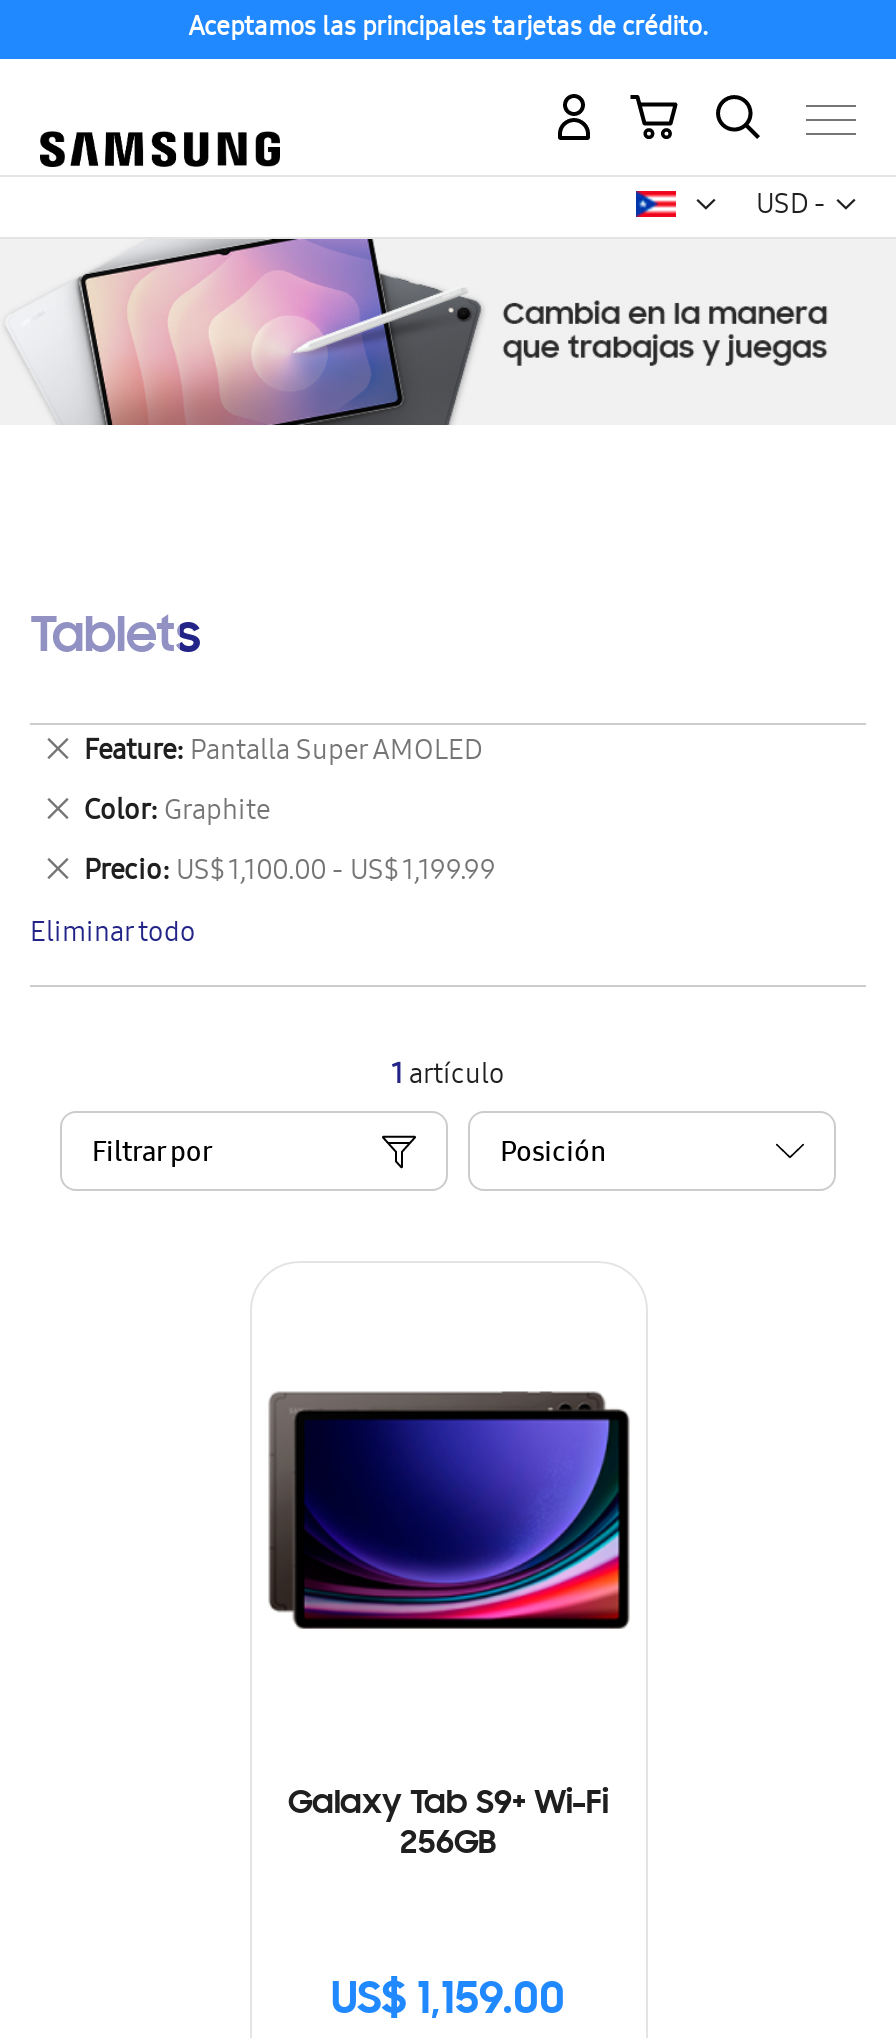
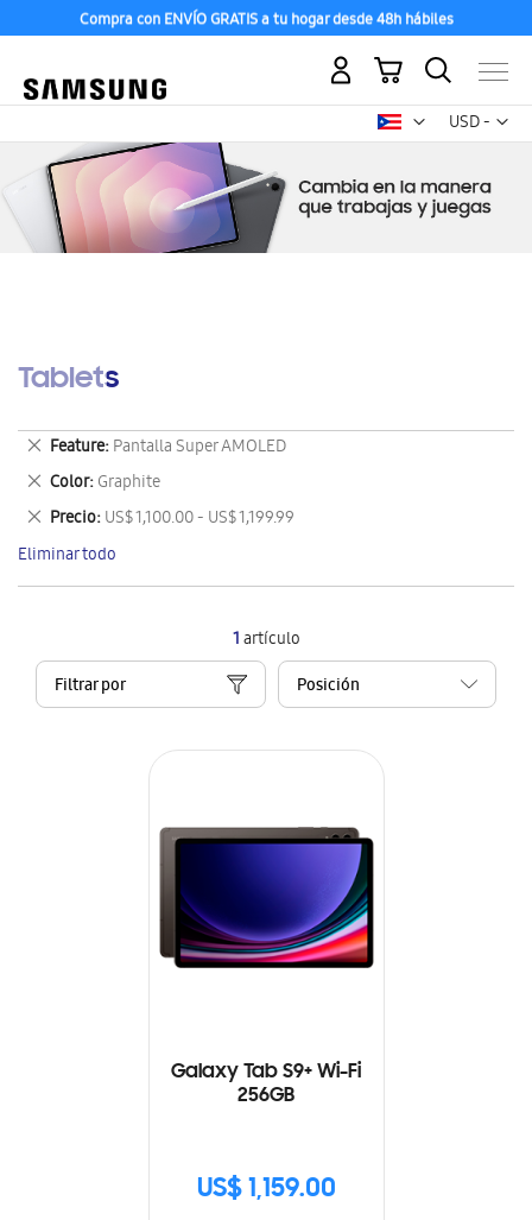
[188,9,708,51] Aceptamos las principales tarjetas de crédito. -> [79,7,453,32] Compra con ENVÍO GRATIS a tu hogar desde 48h hábiles

